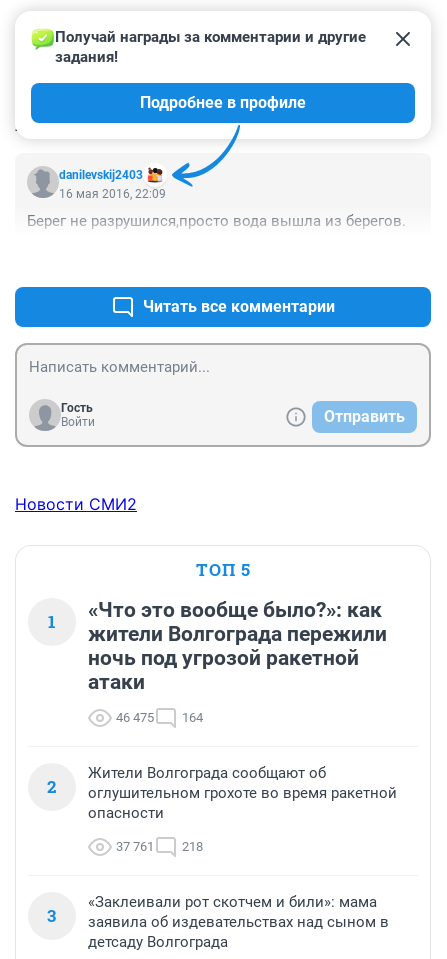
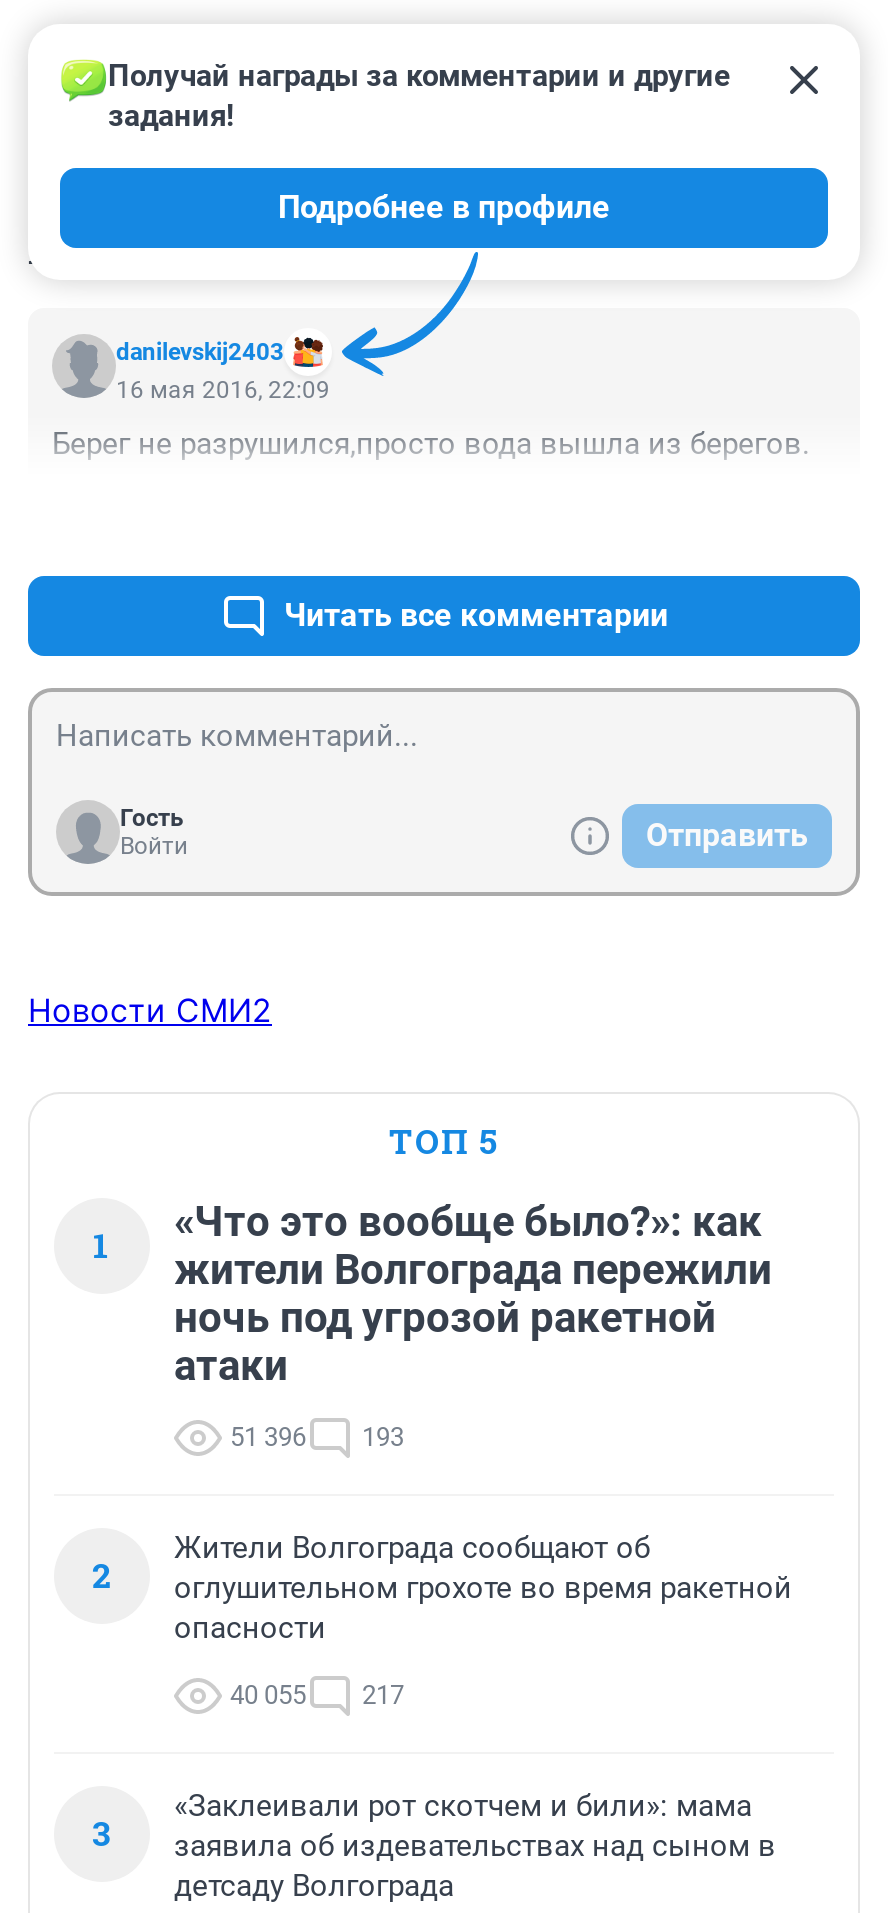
[116,710,154,725] 46 475 -> [230,1421,306,1451] 51 396
[182,710,203,725] 164 -> [362,1421,404,1451] 193
[116,839,154,854] 37 761 -> [230,1679,306,1709] 40 055
[182,839,203,854] 218 -> [362,1679,404,1709] 217

